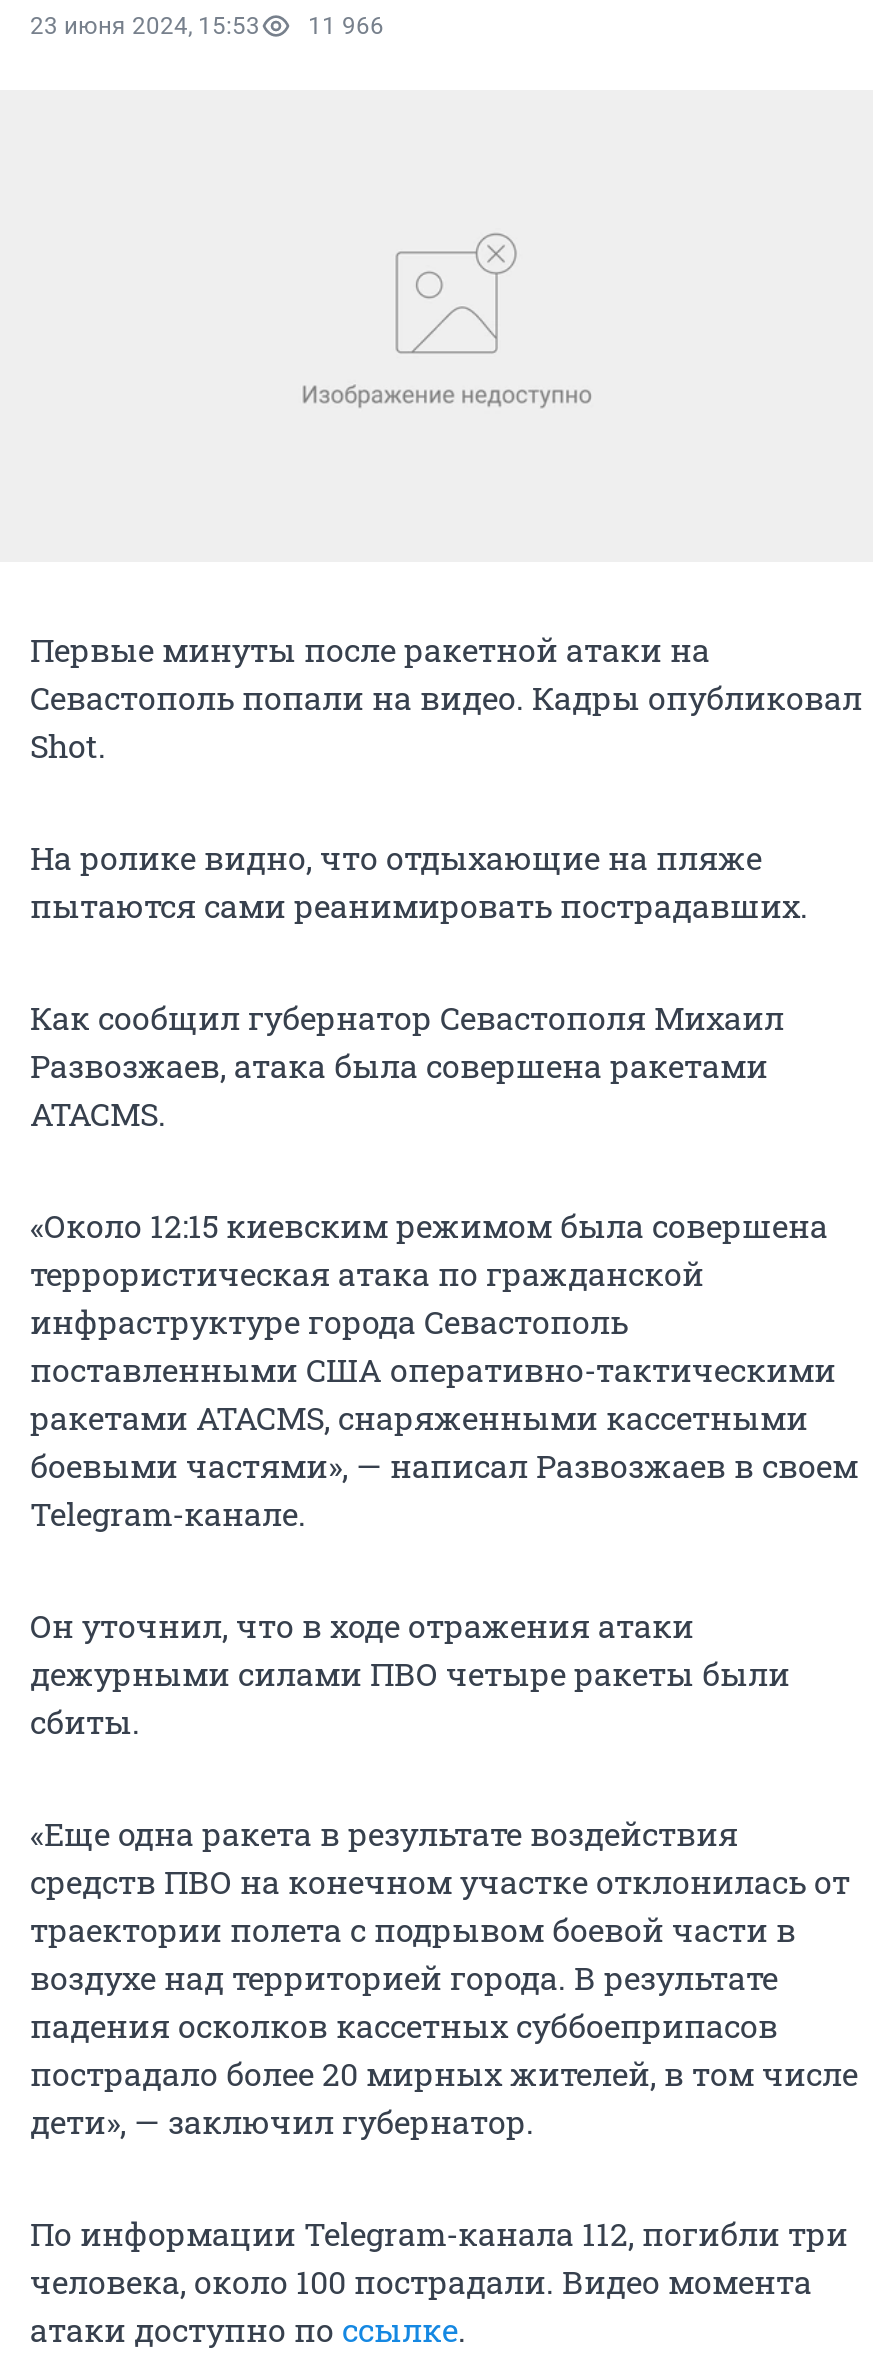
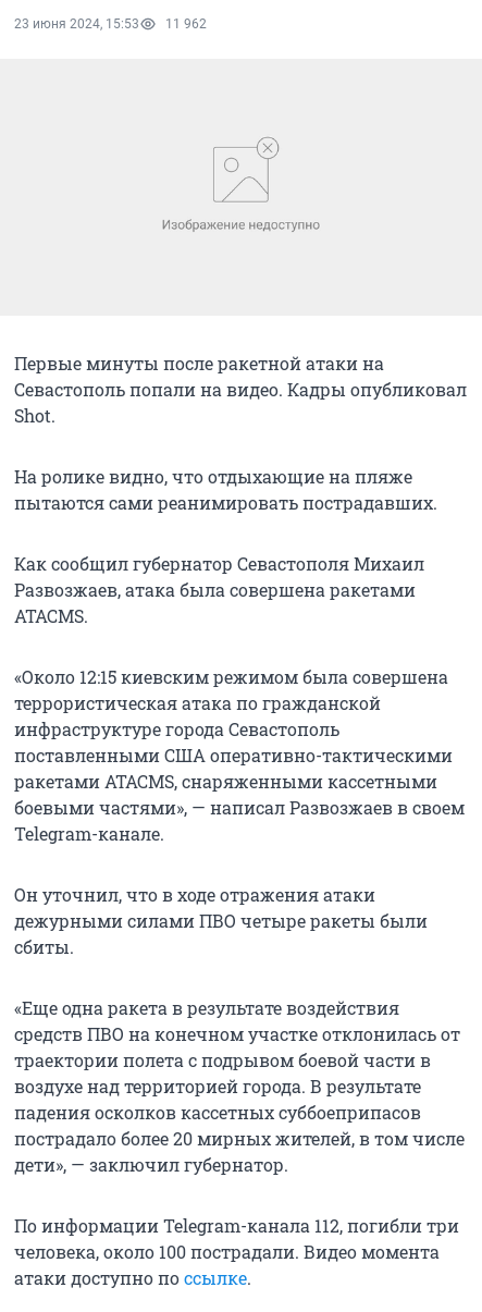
[30,12,384,40] 23 июня 2024, 15:53 11 966 -> [14,16,207,32] 23 июня 2024, 15:53 11 962

